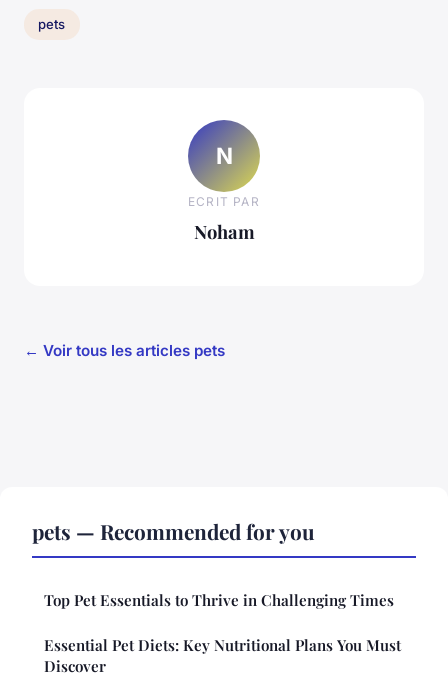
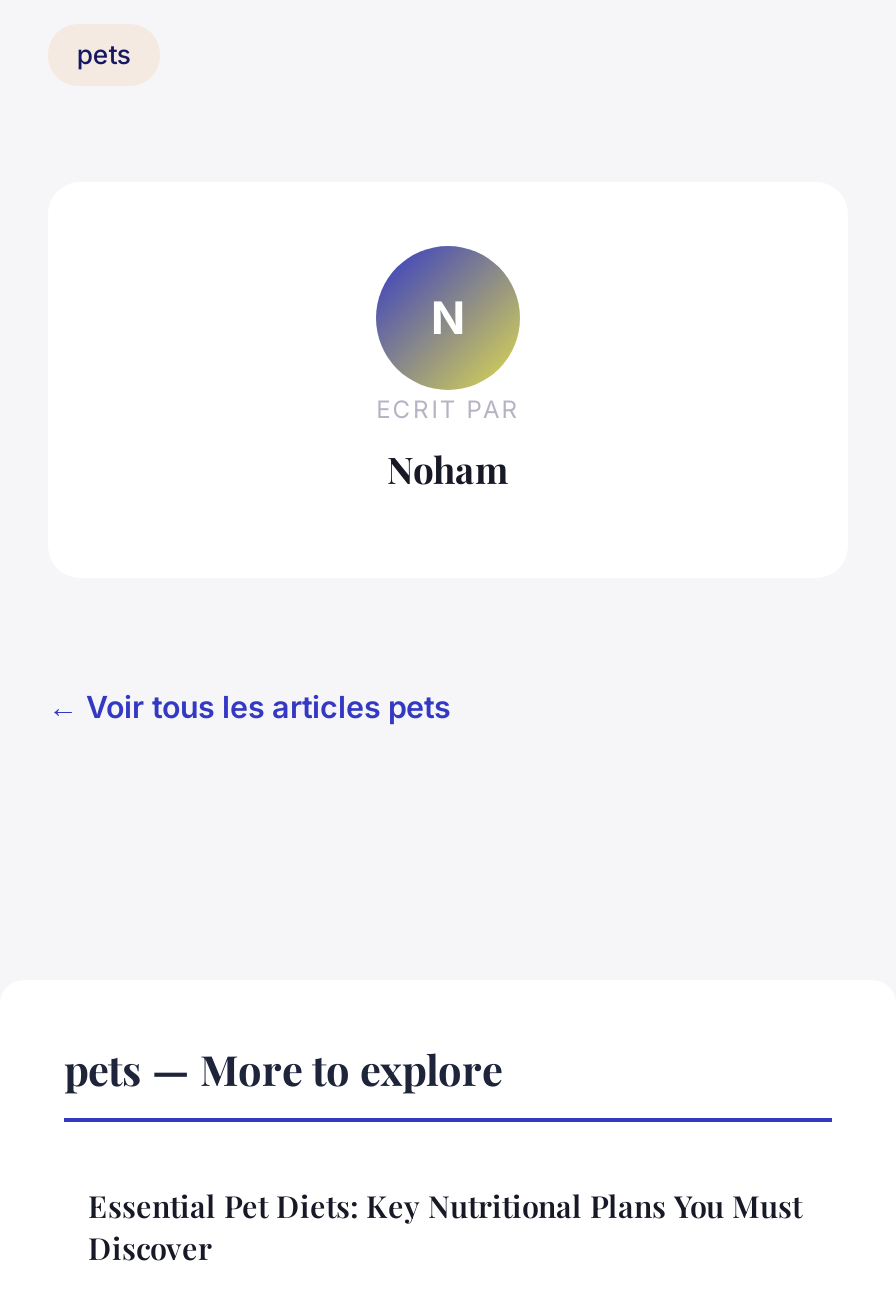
[32,516,394,609] pets — Recommended for you | Top Pet Essentials to Thrive in Challenging Times -> [64,1039,502,1095] pets — More to explore

